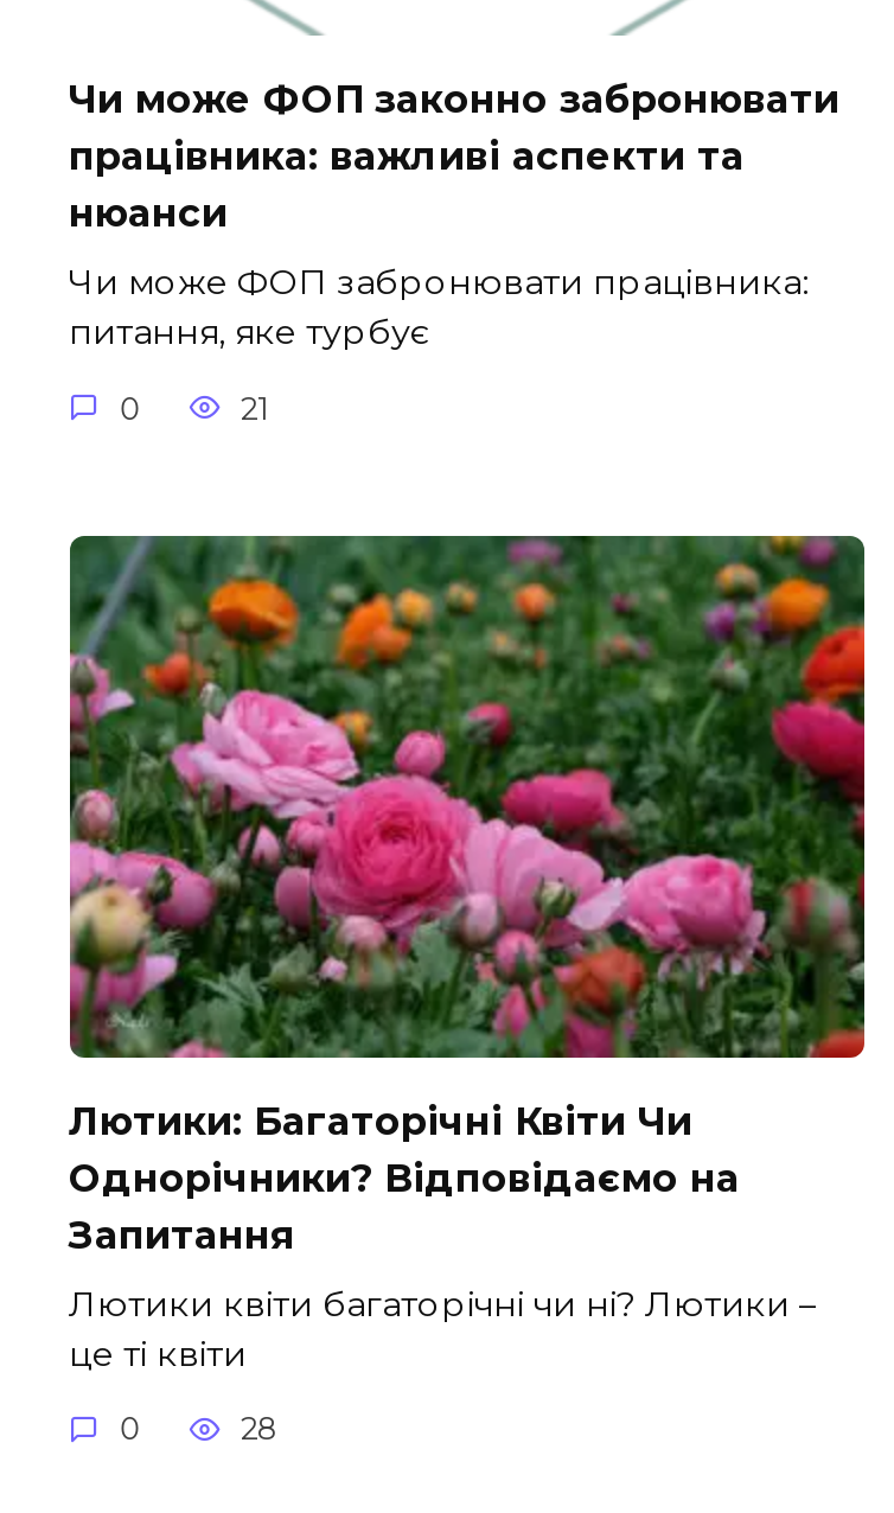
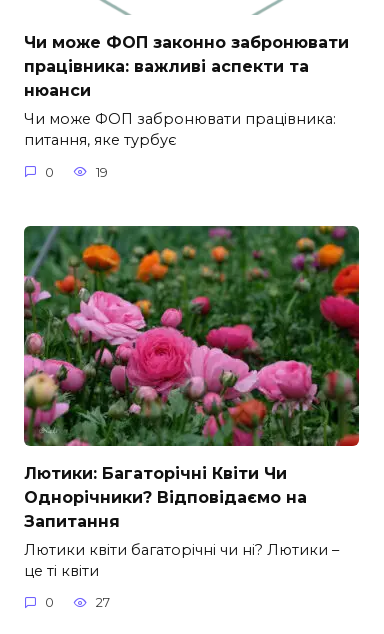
[241,391,267,426] 21 -> [96,165,108,180] 19
[241,1412,279,1448] 28 -> [96,595,110,610] 27

